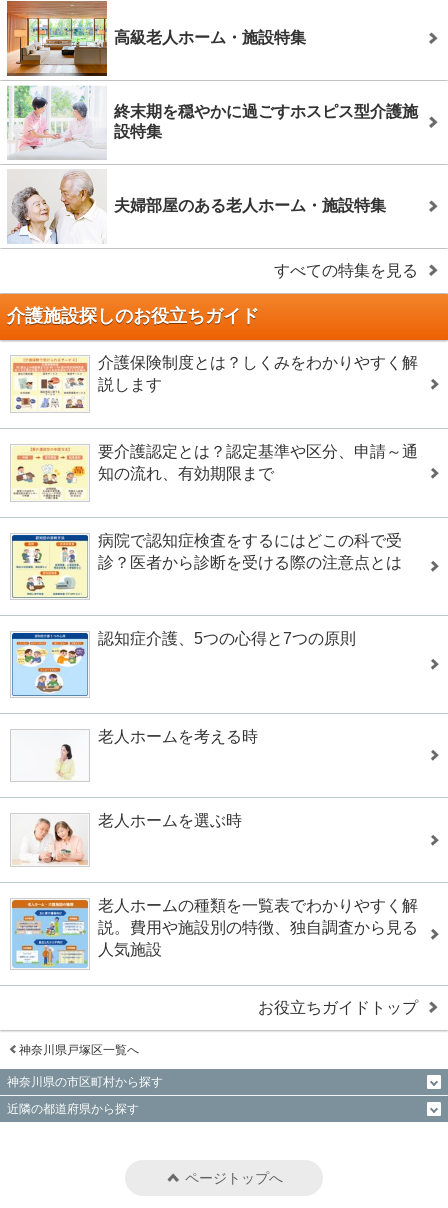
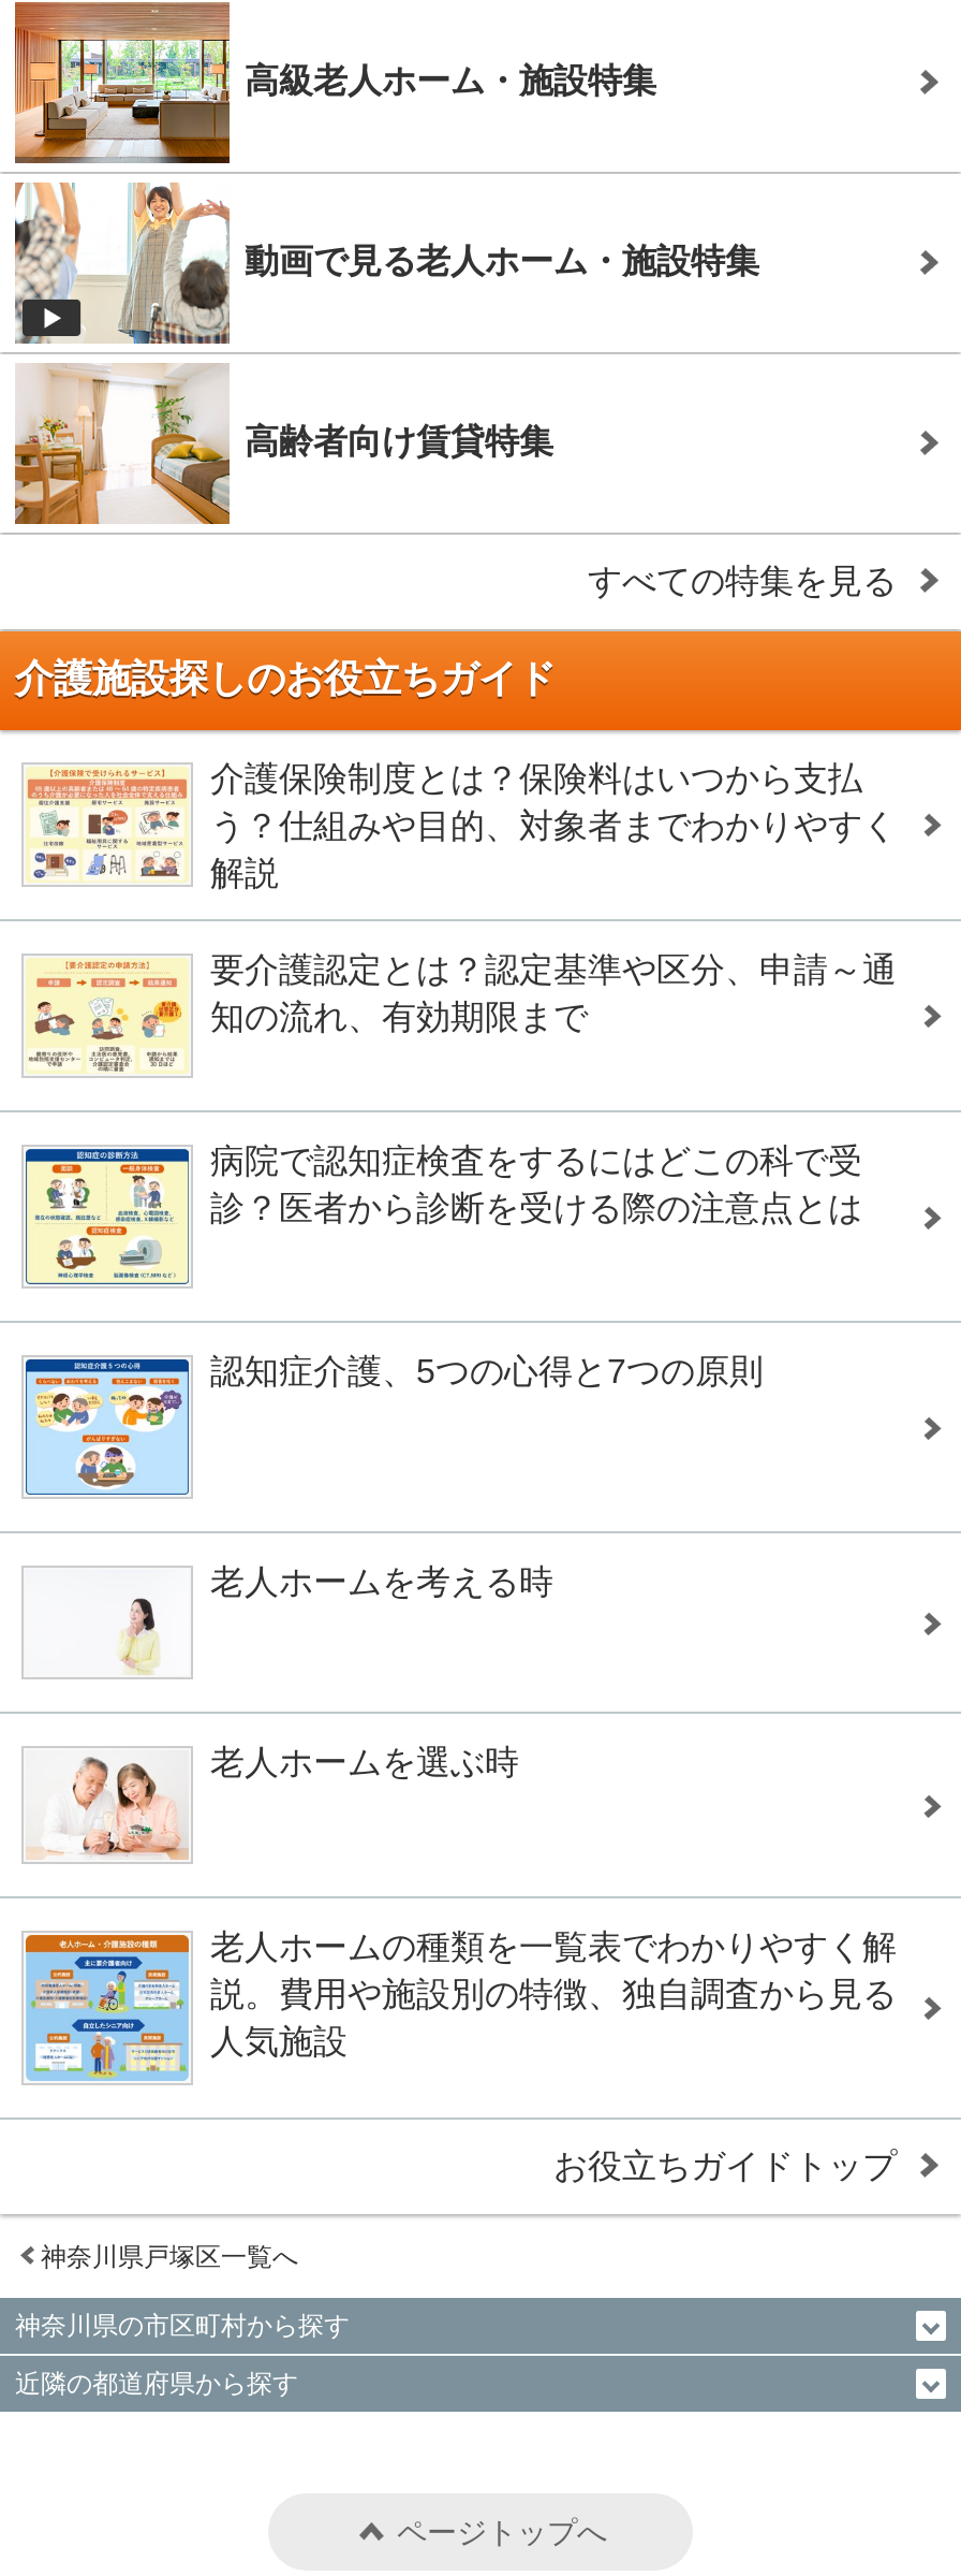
[7,85,418,159] [image] | 終末期を穏やかに過ごすホスピス型介護施 | 設特集 -> [15,180,759,344] [image] | 動画で見る老人ホーム・施設特集
[7,171,386,244] [image] | 夫婦部屋のある老人ホーム・施設特集 -> [13,365,553,526] [image] | 高齢者向け賃貸特集
[98,354,418,393] 介護保険制度とは？しくみをわかりやすく解 | 説します -> [210,760,897,891] 介護保険制度とは？保険料はいつから支払 | う？仕組みや目的、対象者までわかりやすく | 解説

